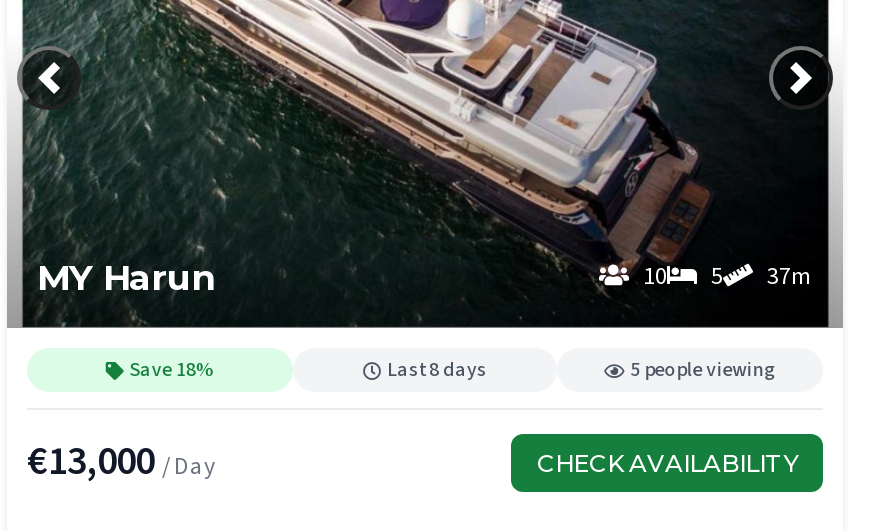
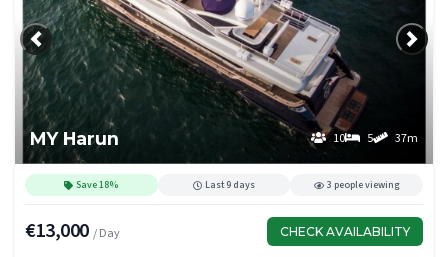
[387,356,487,384] Last 8 days -> [205,178,255,192] Last 9 days
[630,356,776,384] 5 people viewing -> [327,178,400,192] 3 people viewing

